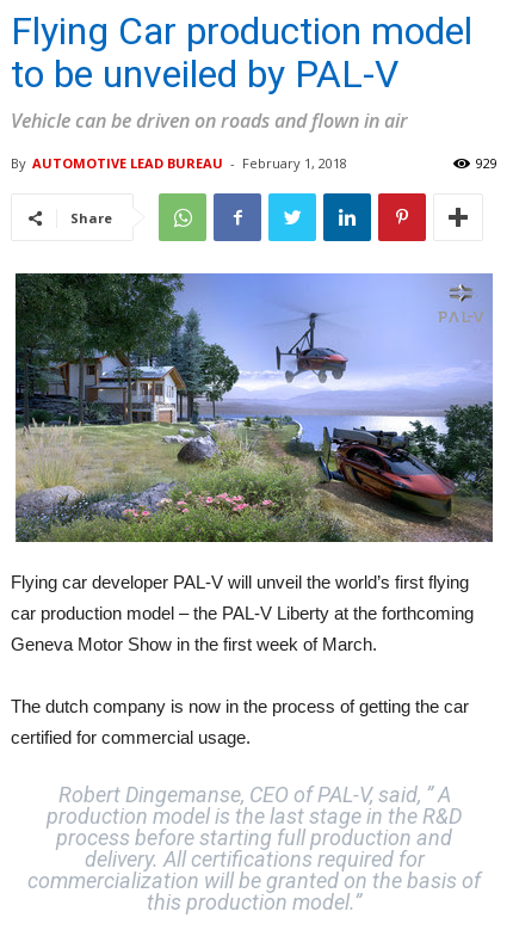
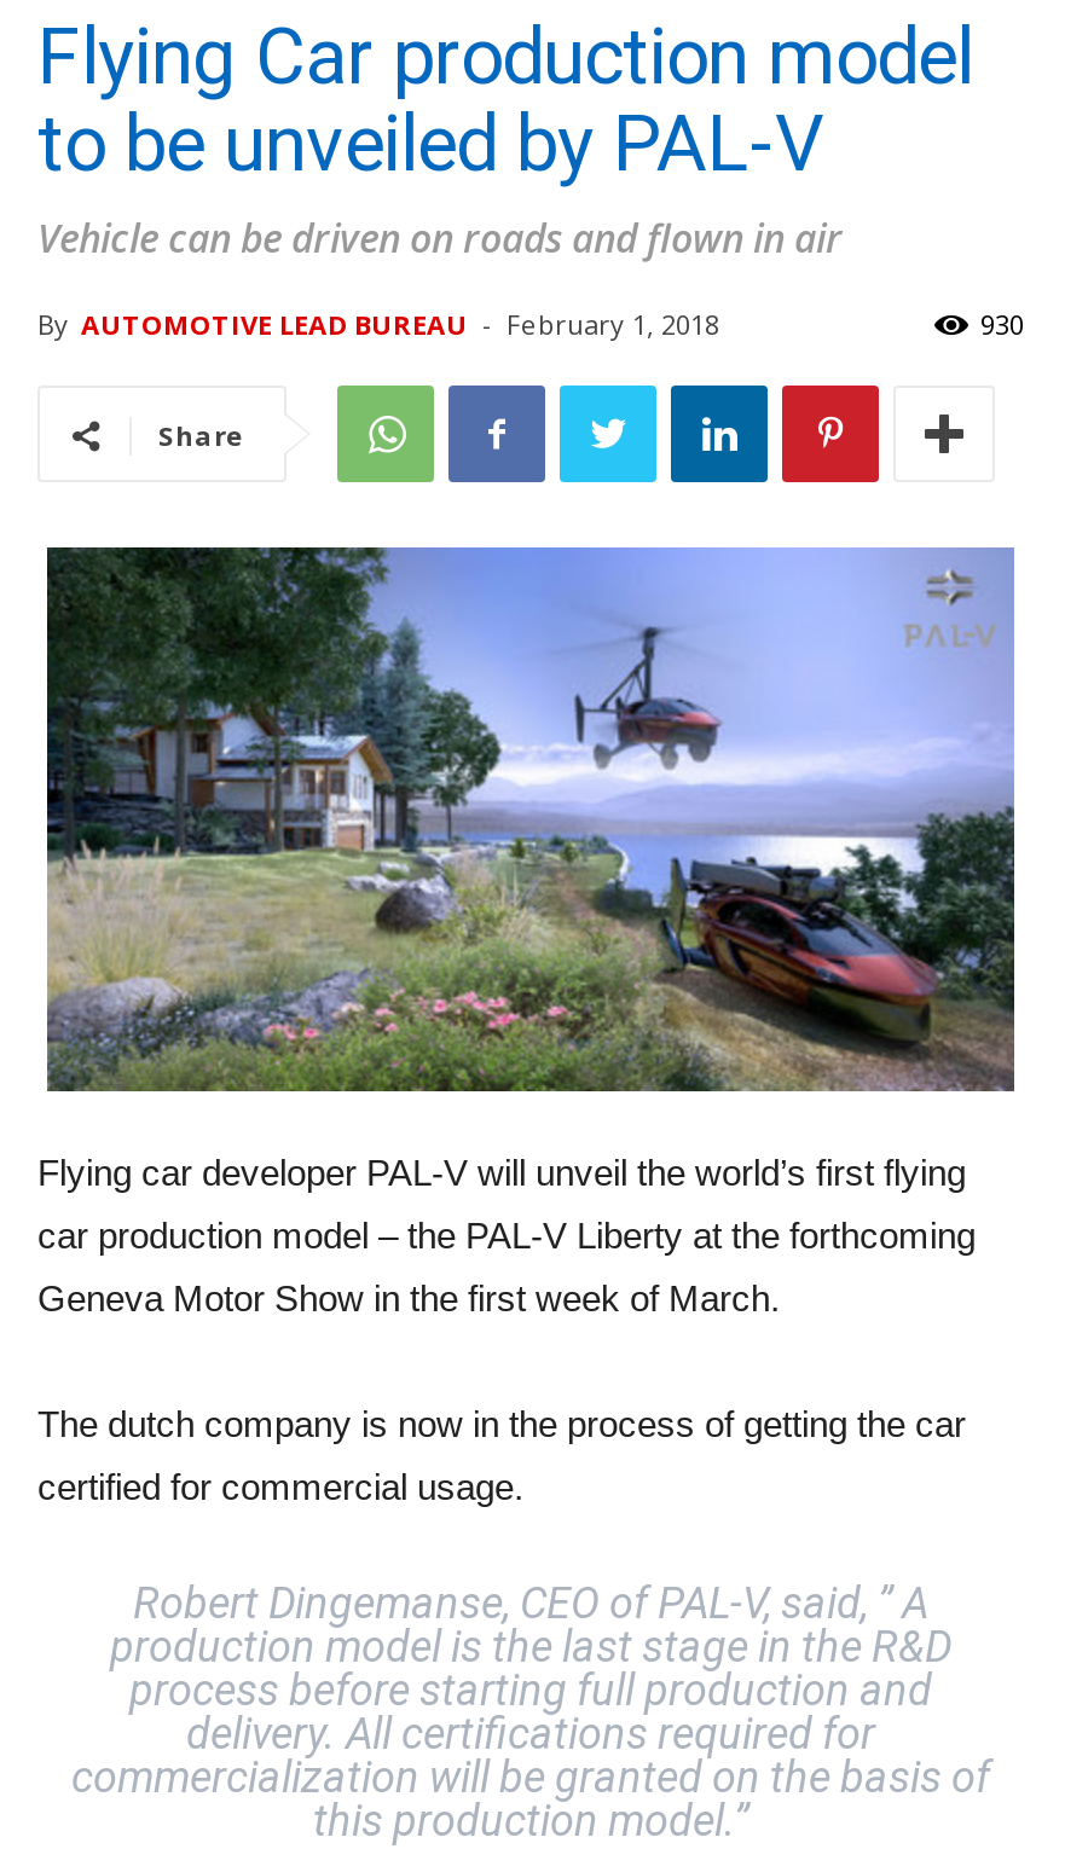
[476,154,497,172] 929 -> [980,306,1024,342] 930

